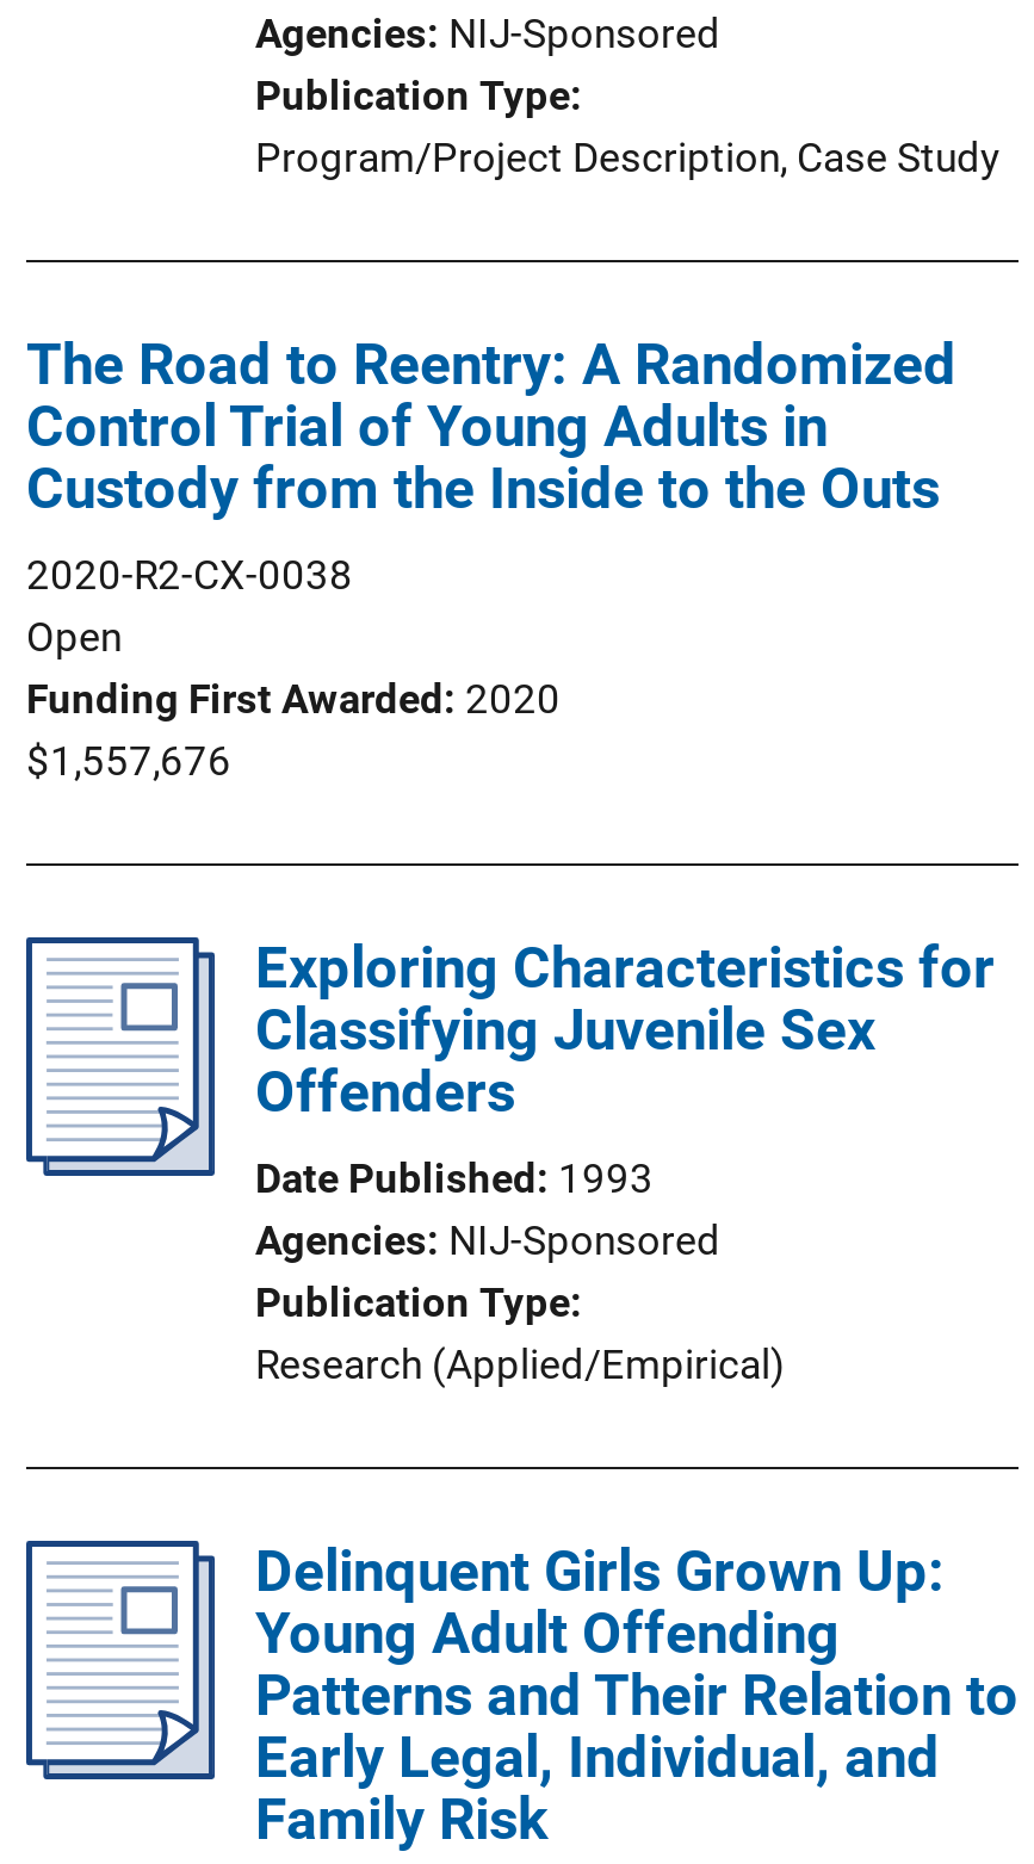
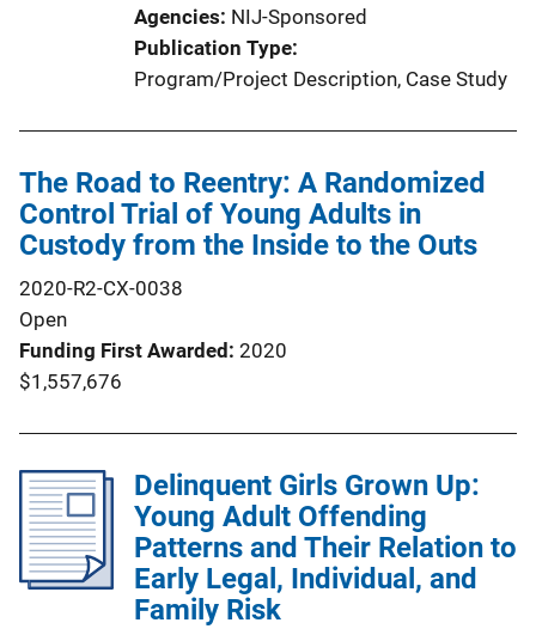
[255,935,995,1388] Exploring Characteristics for | Classifying Juvenile Sex | Offenders | Date Published 1993 | Agencies NIJ-Sponsored | Publication Type | Research (Applied/Empirical) -> none

